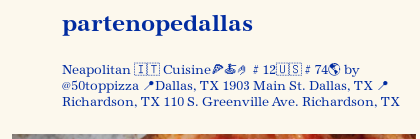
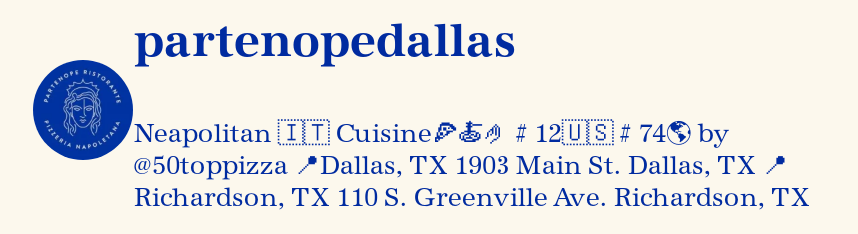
none -> [31,58,135,162] [image]

